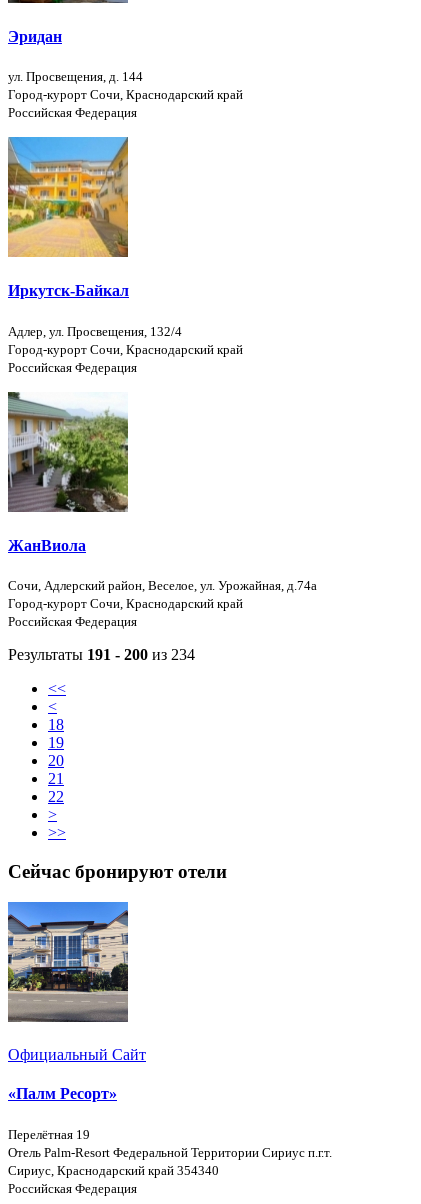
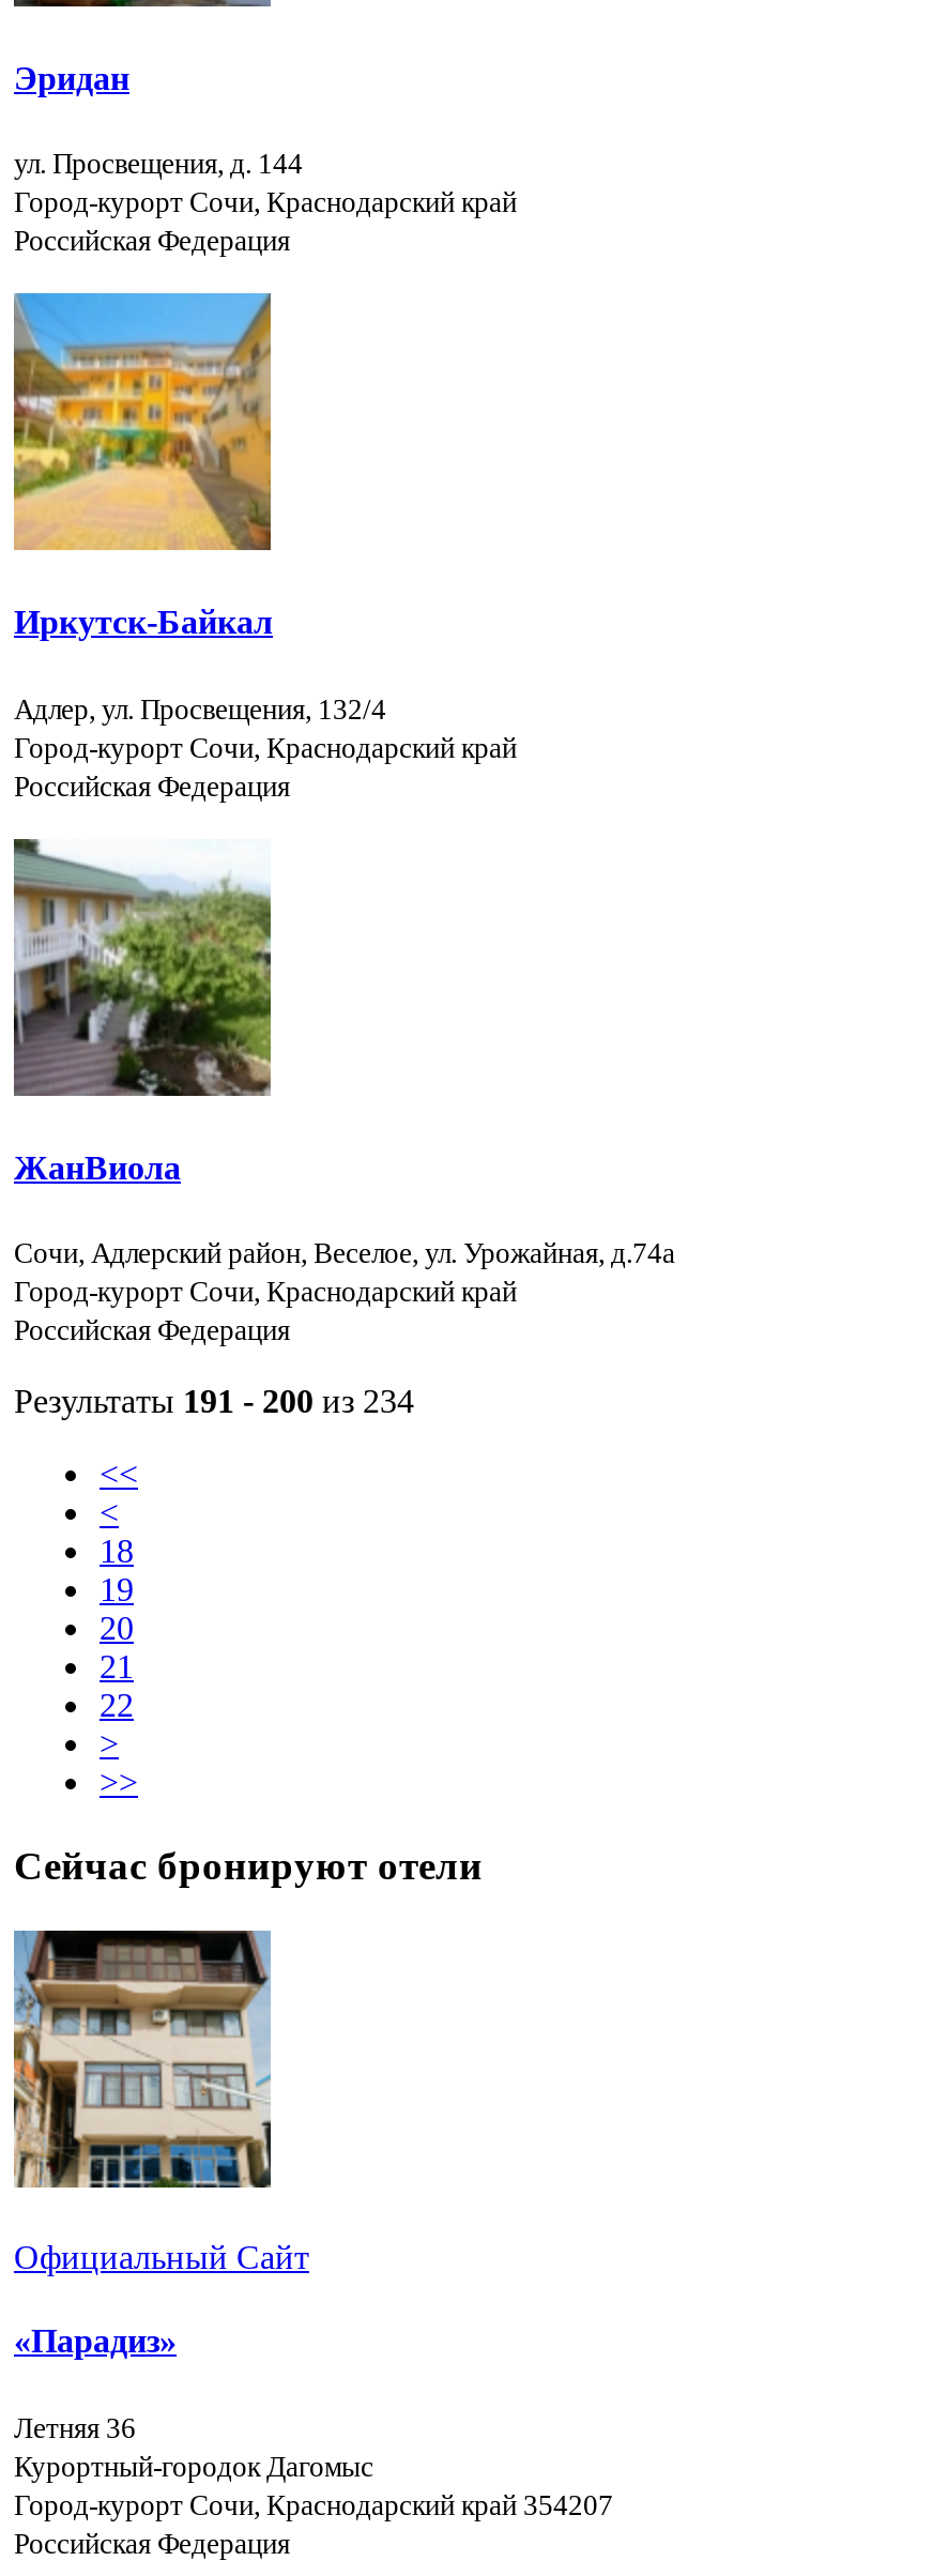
[7,901,129,1022] [image] -> [14,1929,271,2188] [image]
[8,1085,117,1102] «Палм Ресорт» -> [14,2323,177,2359] «Парадиз»
[8,1126,332,1177] Перелётная 19 | Отель Palm-Resort Федеральной Территории Сириус п.г.т. | Сириус, Краснодарский край 354340 -> [14,2411,613,2520] Летняя 36 | Курортный-городок Дагомыс | Город-курорт Сочи, Краснодарский край 354207

